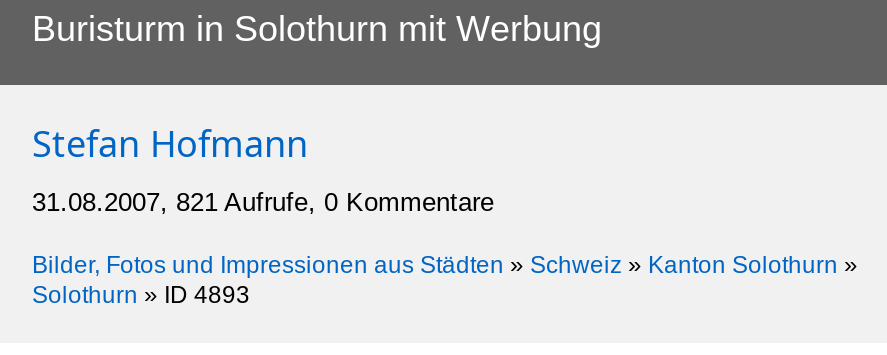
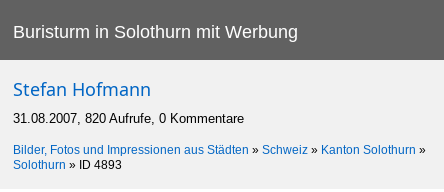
[32,188,494,218] 31.08.2007, 821 Aufrufe, 0 Kommentare -> [13,111,244,126] 31.08.2007, 820 Aufrufe, 0 Kommentare

